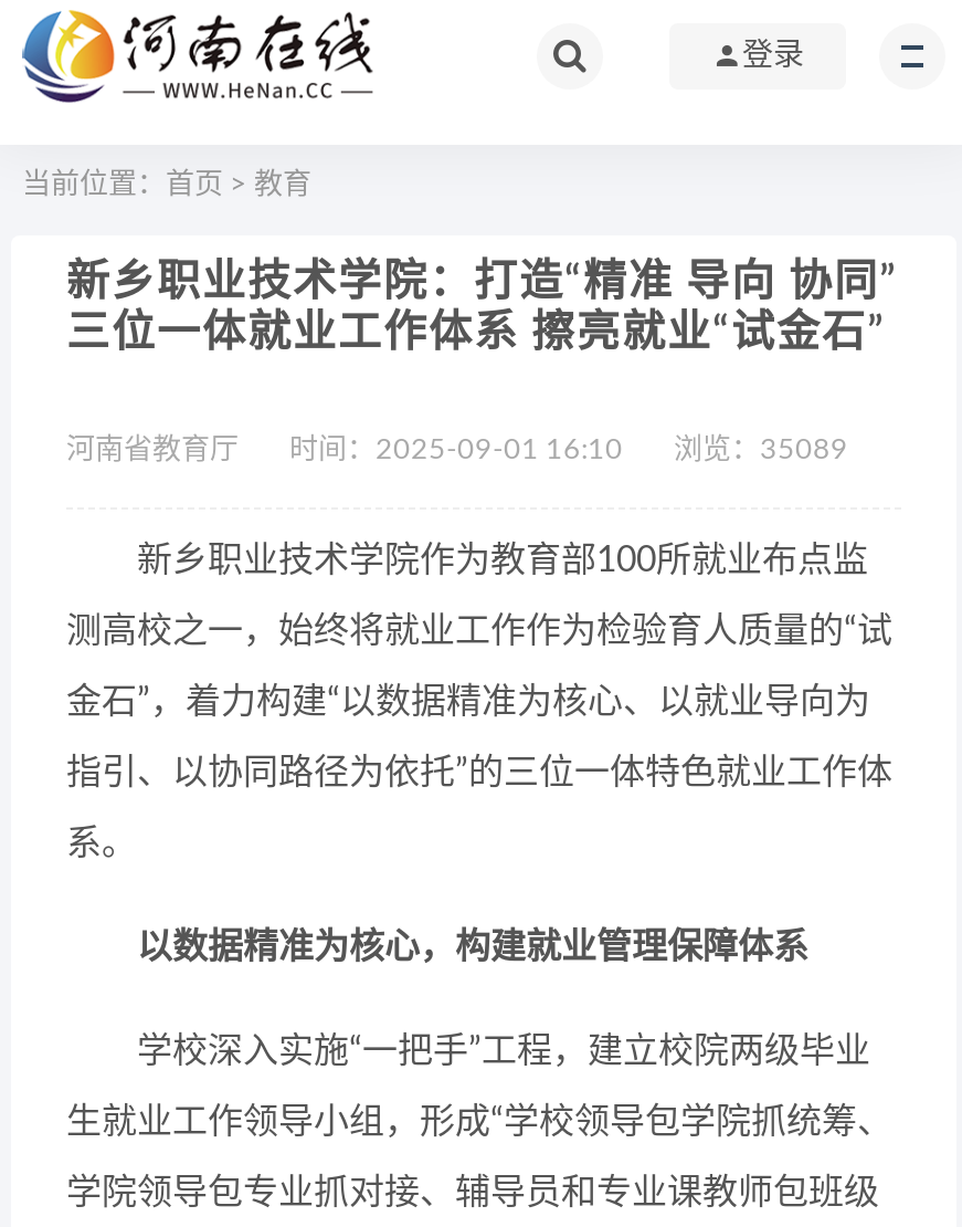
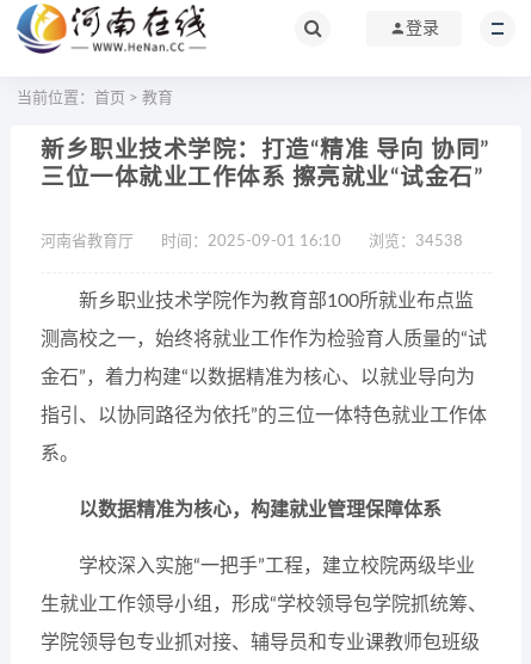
[66,437,848,465] 河南省教育厅 时间：2025-09-01 16:10 浏览：35089 -> [41,234,463,250] 河南省教育厅 时间：2025-09-01 16:10 浏览：34538

